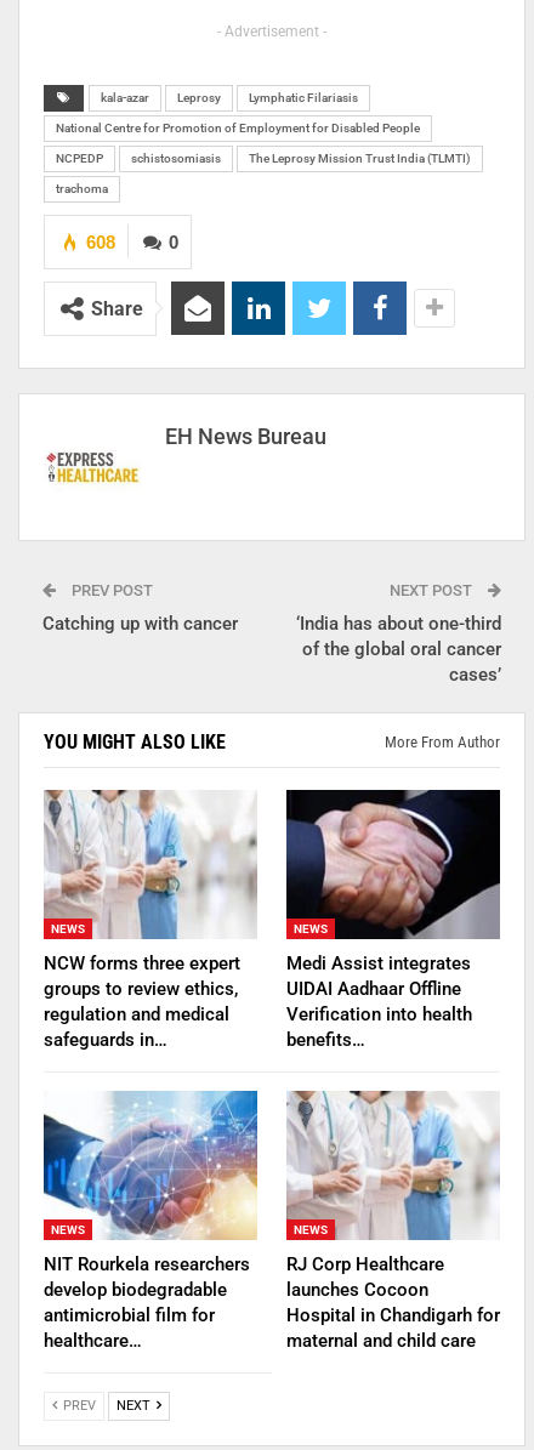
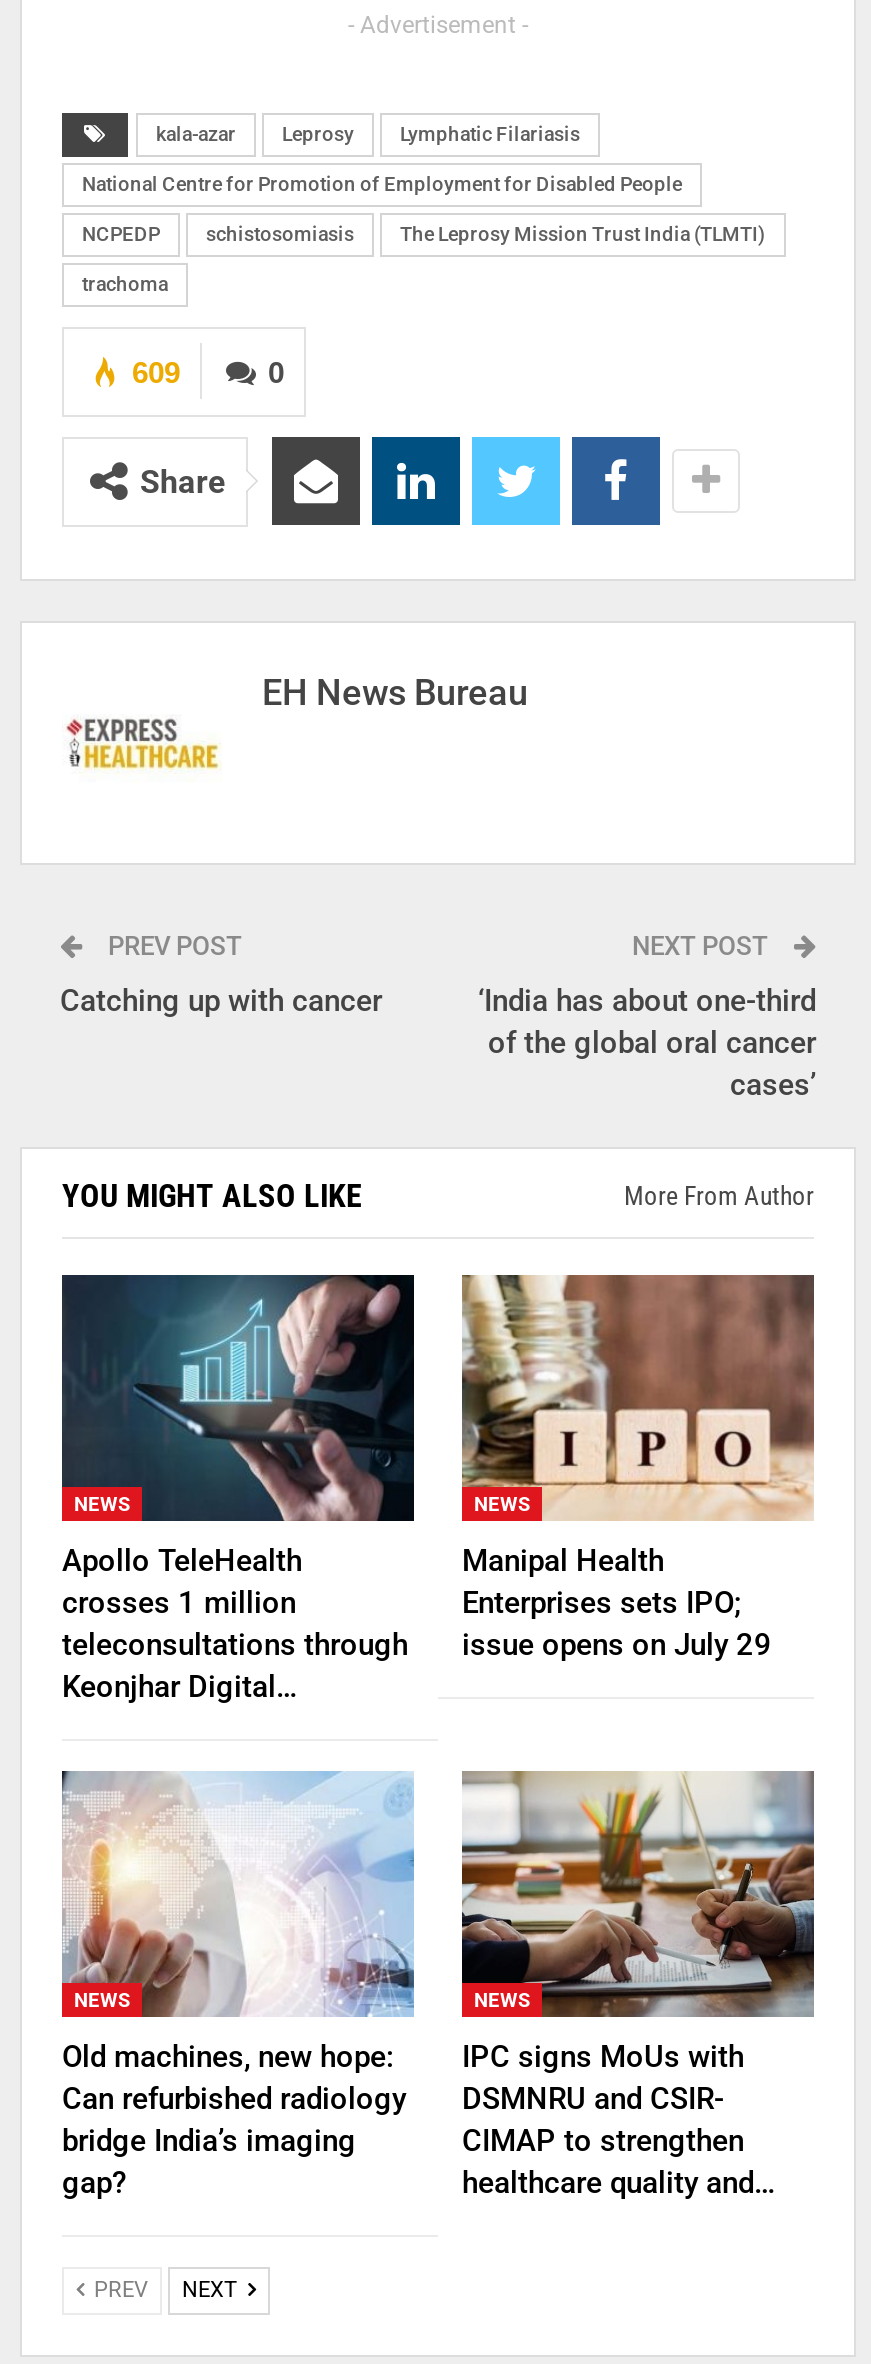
[86,231,115,252] 608 -> [132,354,180,388] 609
[44,789,257,1051] [image] | NCW forms three expert | groups to review ethics, | regulation and medical | safeguards in… -> [60,1273,416,1705] [image] | Apollo TeleHealth | crosses 1 million | teleconsultations through | Keonjhar Digital…
[285,789,501,1051] [image] | Medi Assist integrates | UIDAI Aadhaar Offline | Verification into health | benefits… -> [460,1273,816,1663] [image] | Manipal Health | Enterprises sets IPO; | issue opens on July 29
[42,1091,259,1352] [image] | NIT Rourkela researchers | develop biodegradable | antimicrobial film for | healthcare… -> [60,1769,416,2201] [image] | Old machines, new hope: | Can refurbished radiology | bridge India’s imaging | gap?
[286,1090,500,1352] [image] | RJ Corp Healthcare | launches Cocoon | Hospital in Chandigarh for | maternal and child care -> [460,1771,816,2201] [image] | IPC signs MoUs with | DSMNRU and CSIR- | CIMAP to strengthen | healthcare quality and…

